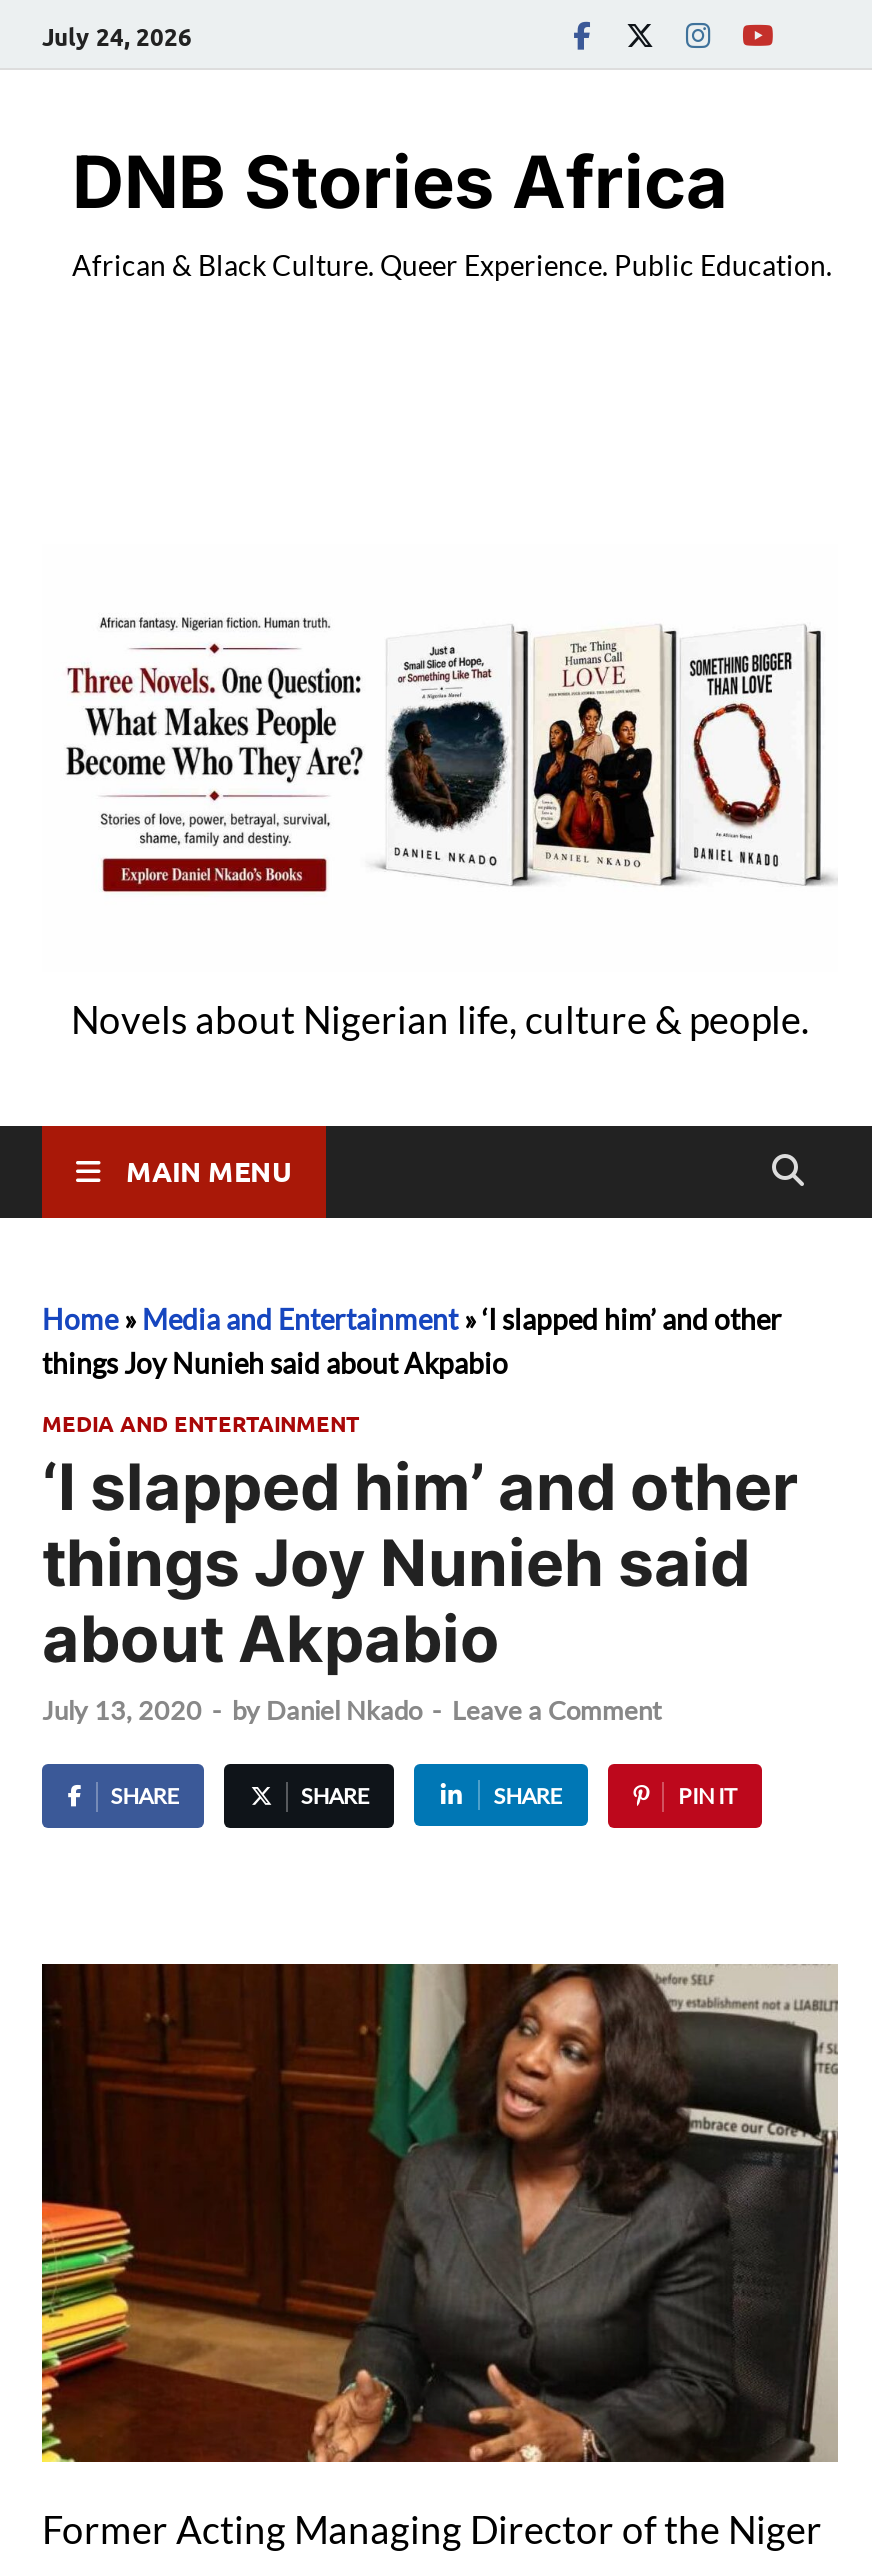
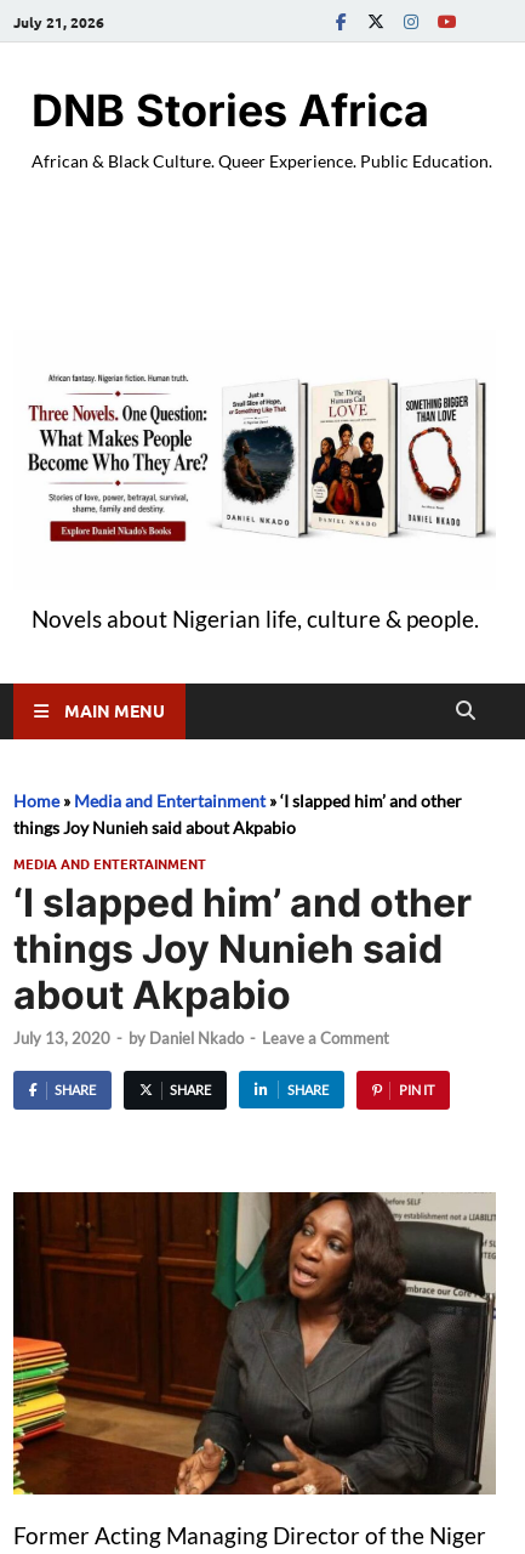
[42,19,192,51] July 24, 2026 -> [13,12,104,31] July 21, 2026

